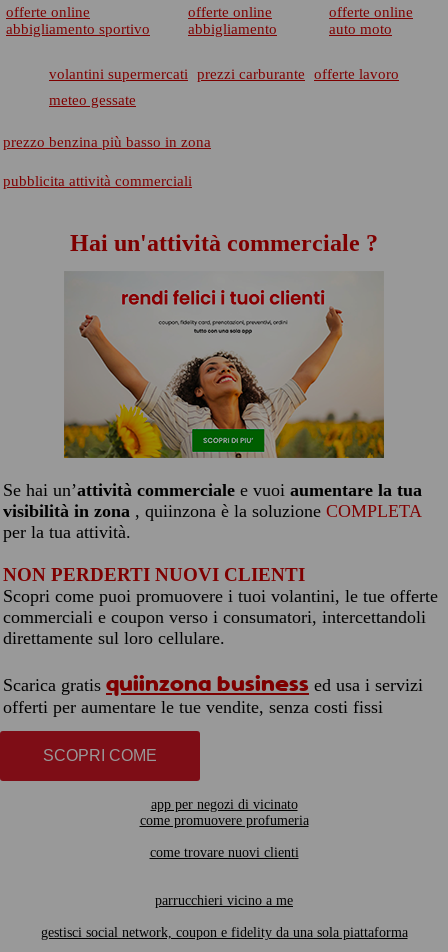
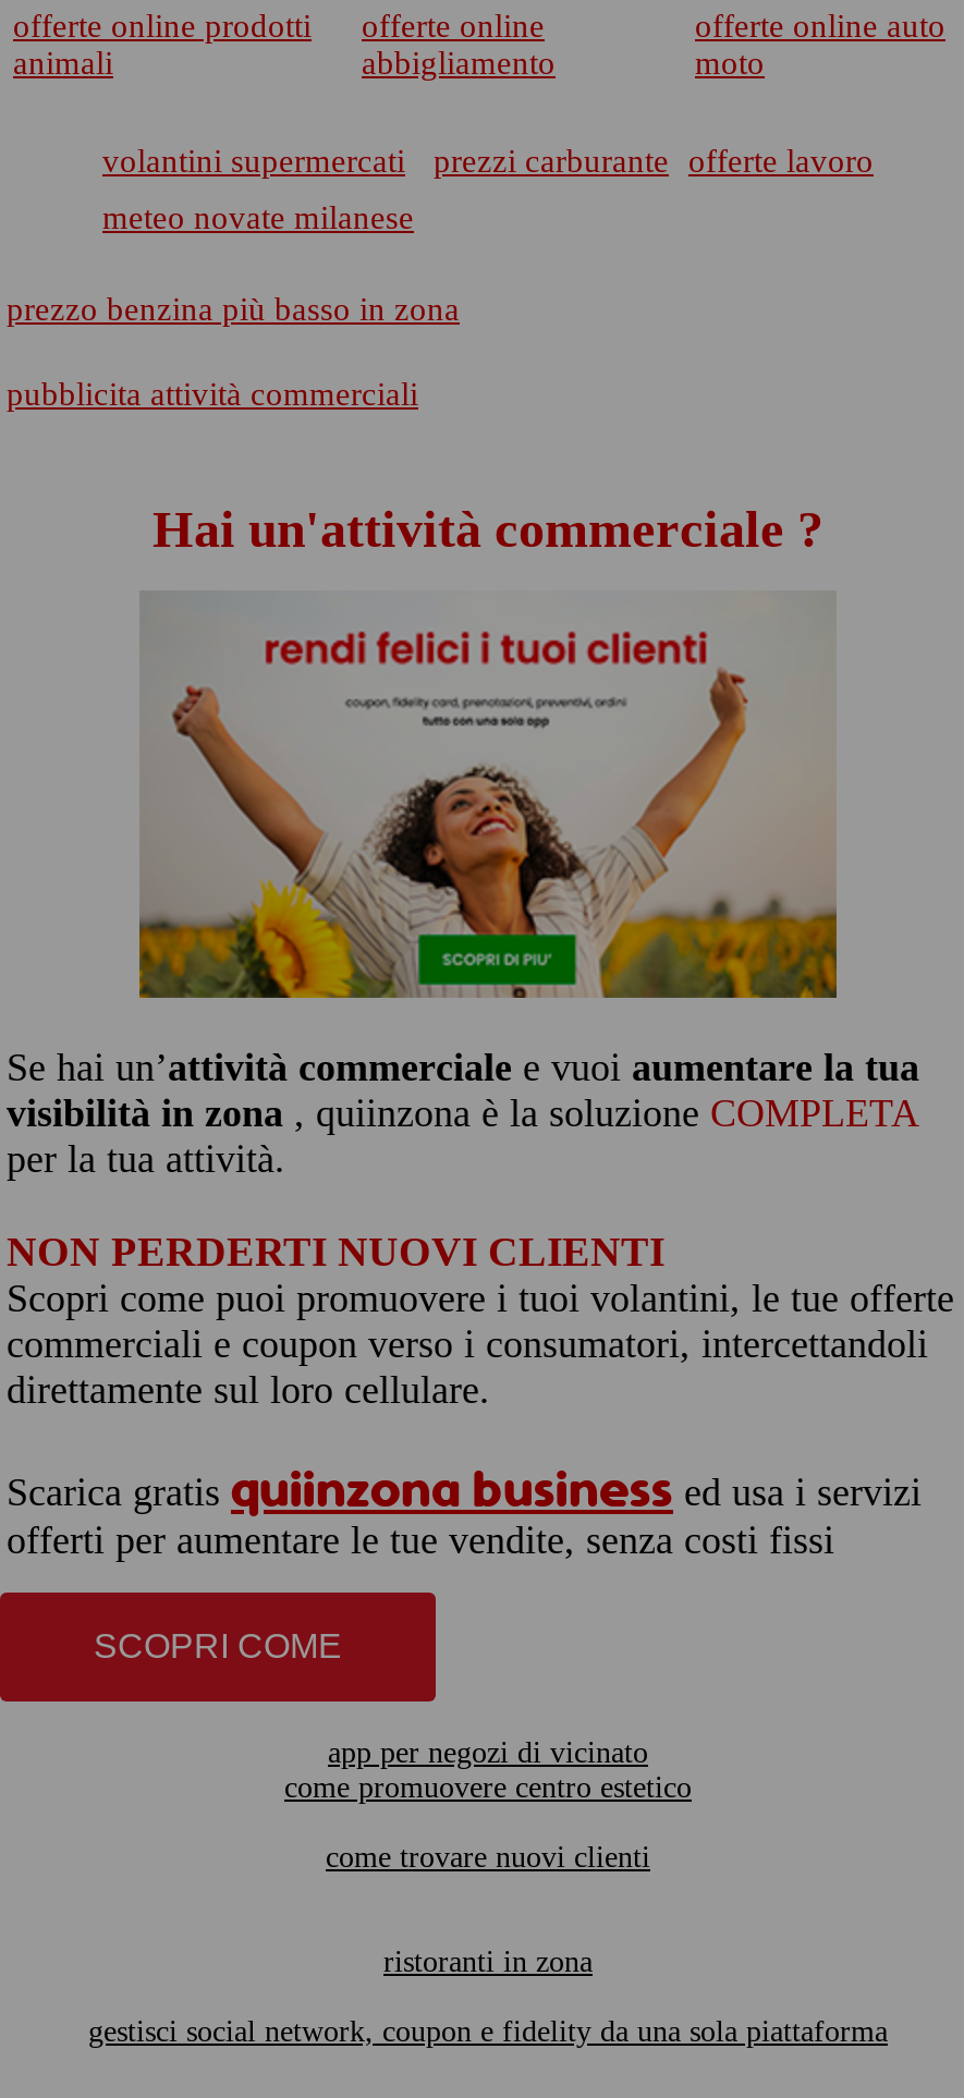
[6,4,150,37] offerte online | abbigliamento sportivo -> [13,9,312,81] offerte online prodotti | animali
[49,92,136,108] meteo gessate -> [102,200,414,235] meteo novate milanese
[139,813,308,828] come promuovere profumeria -> [284,1771,692,1804] come promuovere centro estetico
[155,893,293,908] parrucchieri vicino a me -> [383,1945,593,1978] ristoranti in zona

